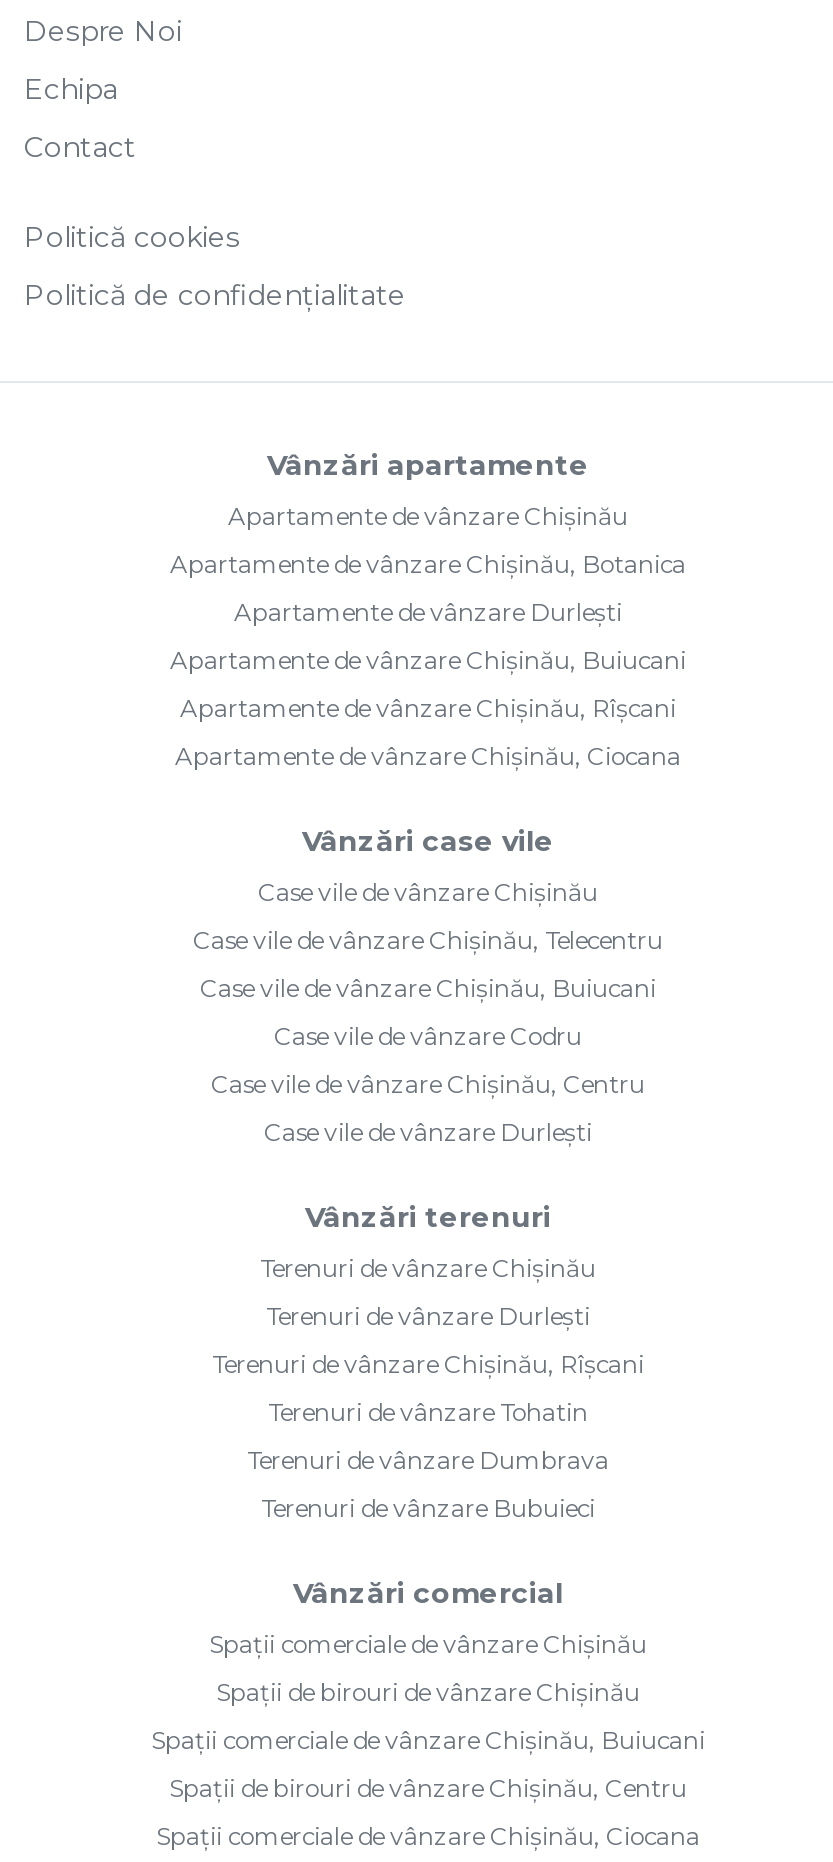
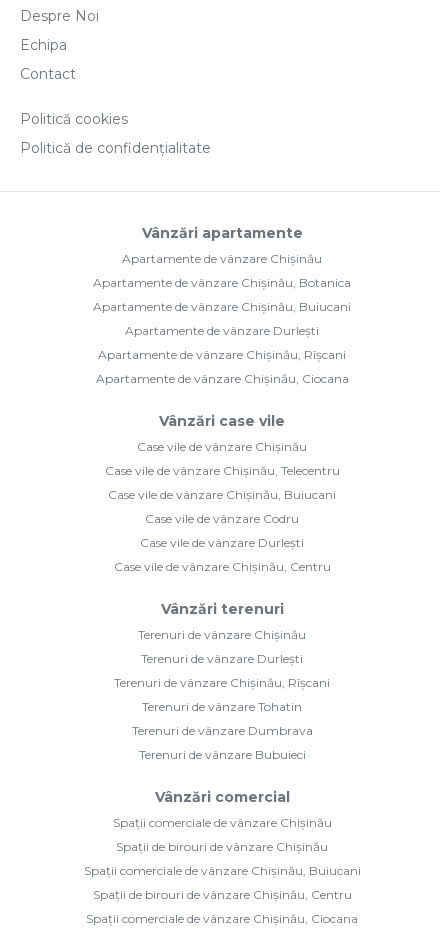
moved [234,597,622,627] -> [125,323,319,338]: Apartamente de vânzare Durlești
moved [170,645,686,675] -> [93,299,351,314]: Apartamente de vânzare Chișinău, Buiucani
moved [211,1069,645,1099] -> [113,559,330,574]: Case vile de vânzare Chișinău, Centru
moved [264,1117,592,1147] -> [140,535,304,550]: Case vile de vânzare Durlești

